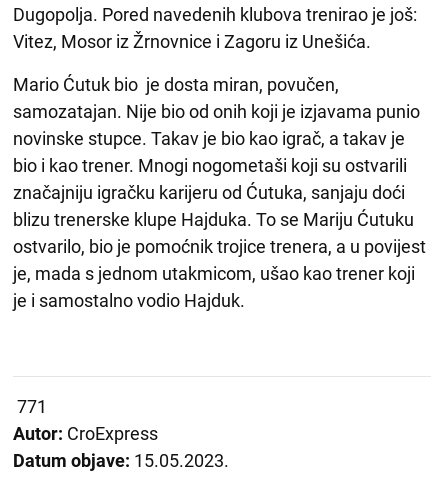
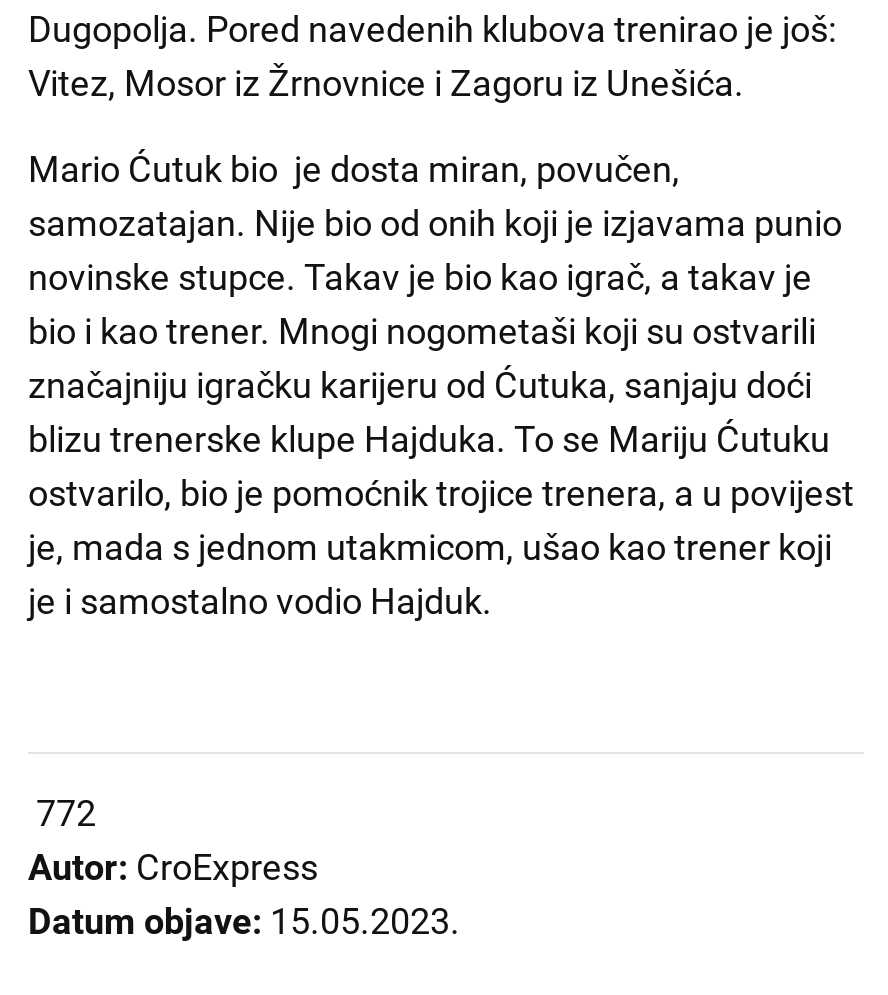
[17,396,47,417] 771 -> [36,793,96,835] 772

